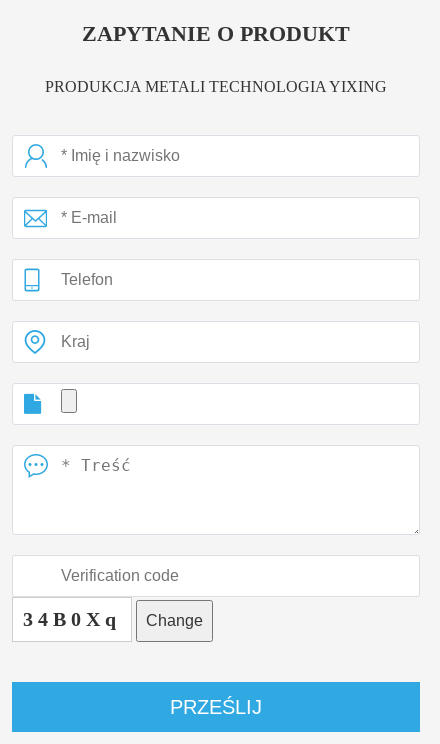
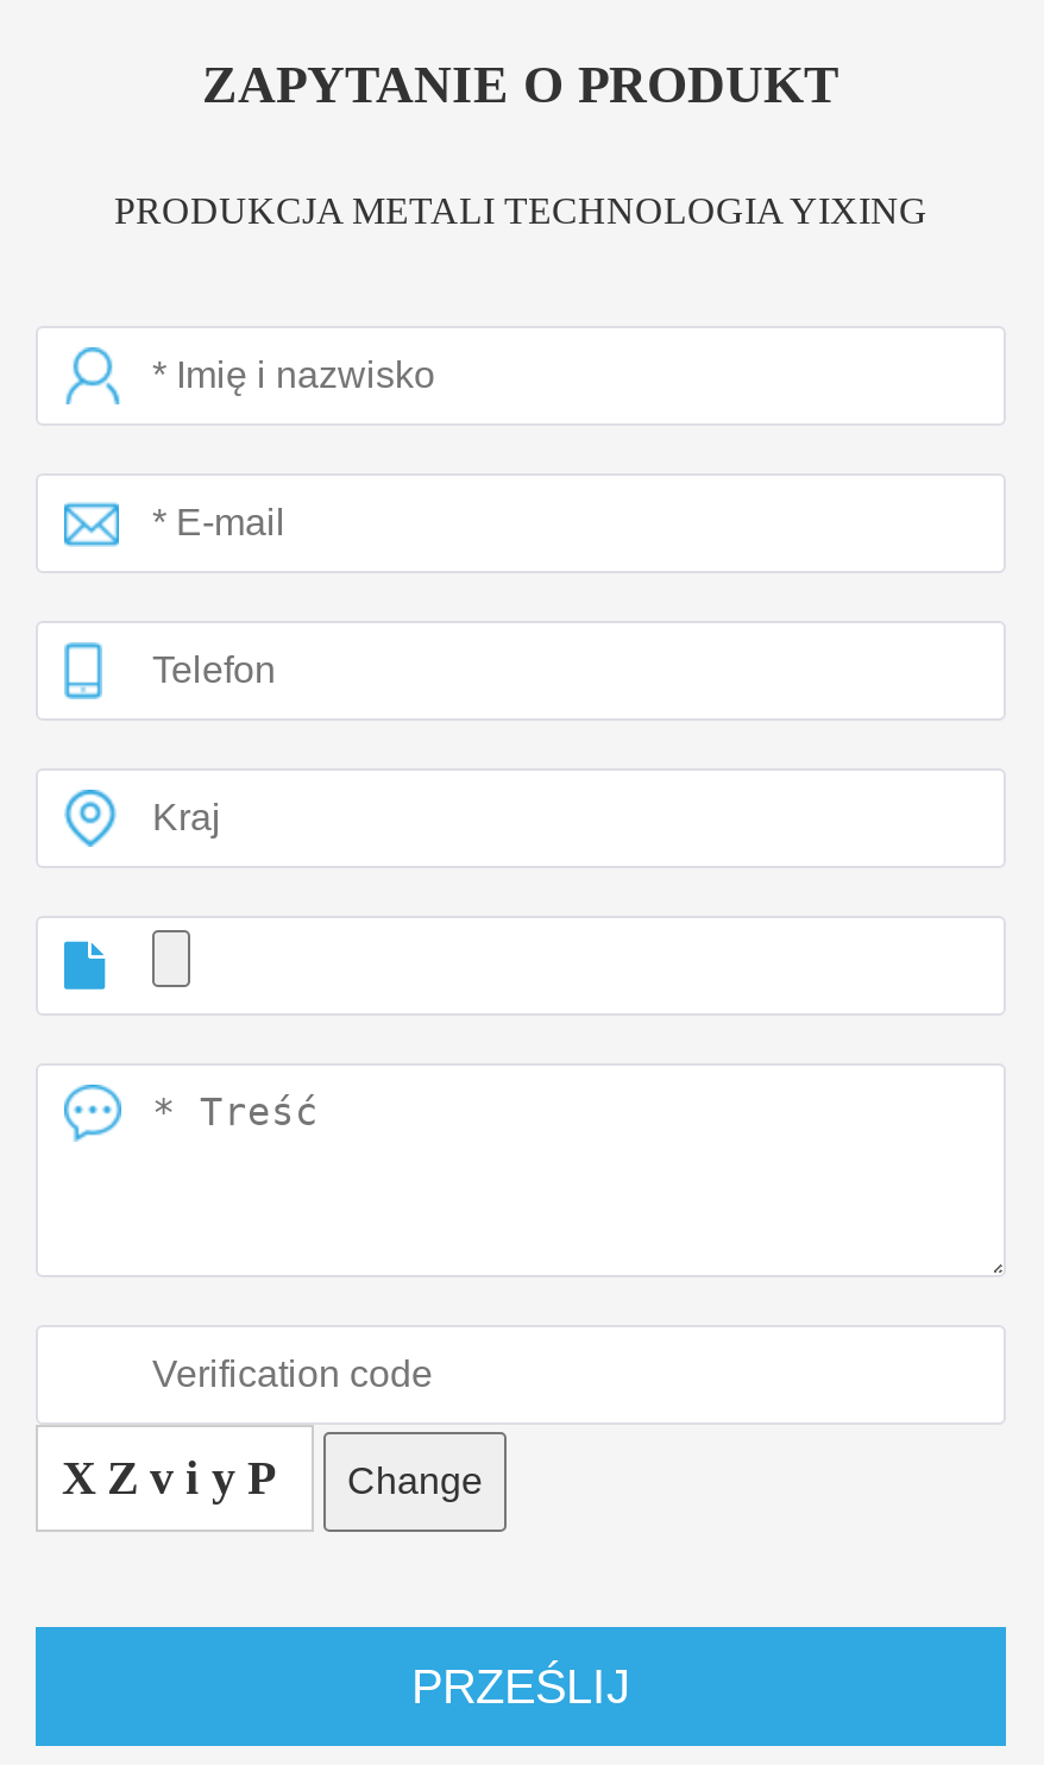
[23,608,121,630] 34B0Xq -> [62,1451,288,1503] XZviyP

